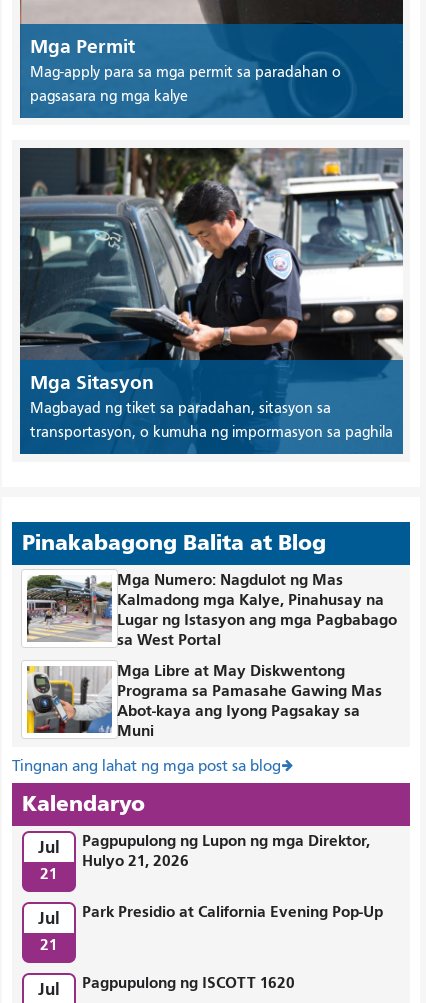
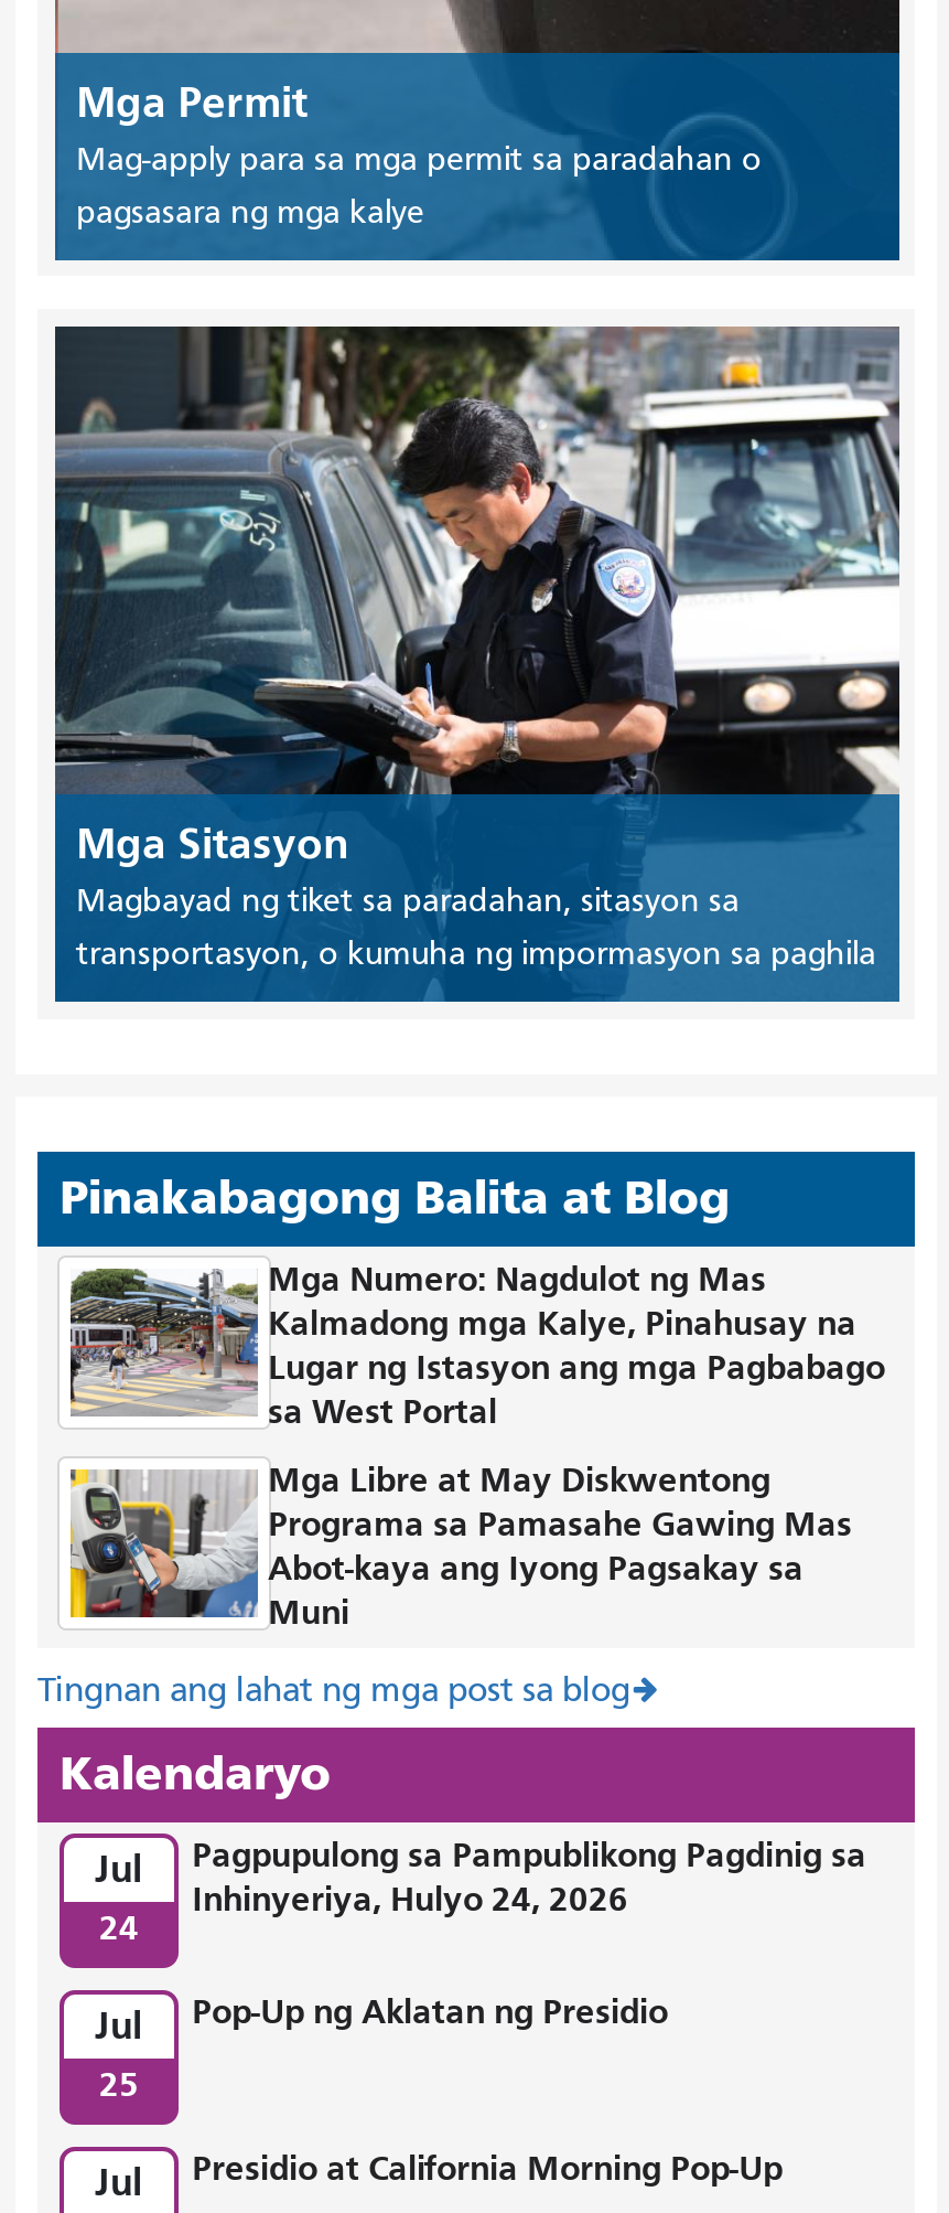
[82,831,370,870] Pagpupulong ng Lupon ng mga Direktor, | Hulyo 21, 2026 -> [192,1833,866,1919] Pagpupulong sa Pampublikong Pagdinig sa | Inhinyeriya, Hulyo 24, 2026
[40,864,58,883] 21 -> [99,1906,139,1948] 24
[82,902,383,921] Park Presidio at California Evening Pop-Up -> [192,1989,668,2031] Pop-Up ng Aklatan ng Presidio
[40,935,58,954] 21 -> [99,2062,139,2104] 25
[82,973,295,992] Pagpupulong ng ISCOTT 1620 -> [192,2146,783,2188] Presidio at California Morning Pop-Up

